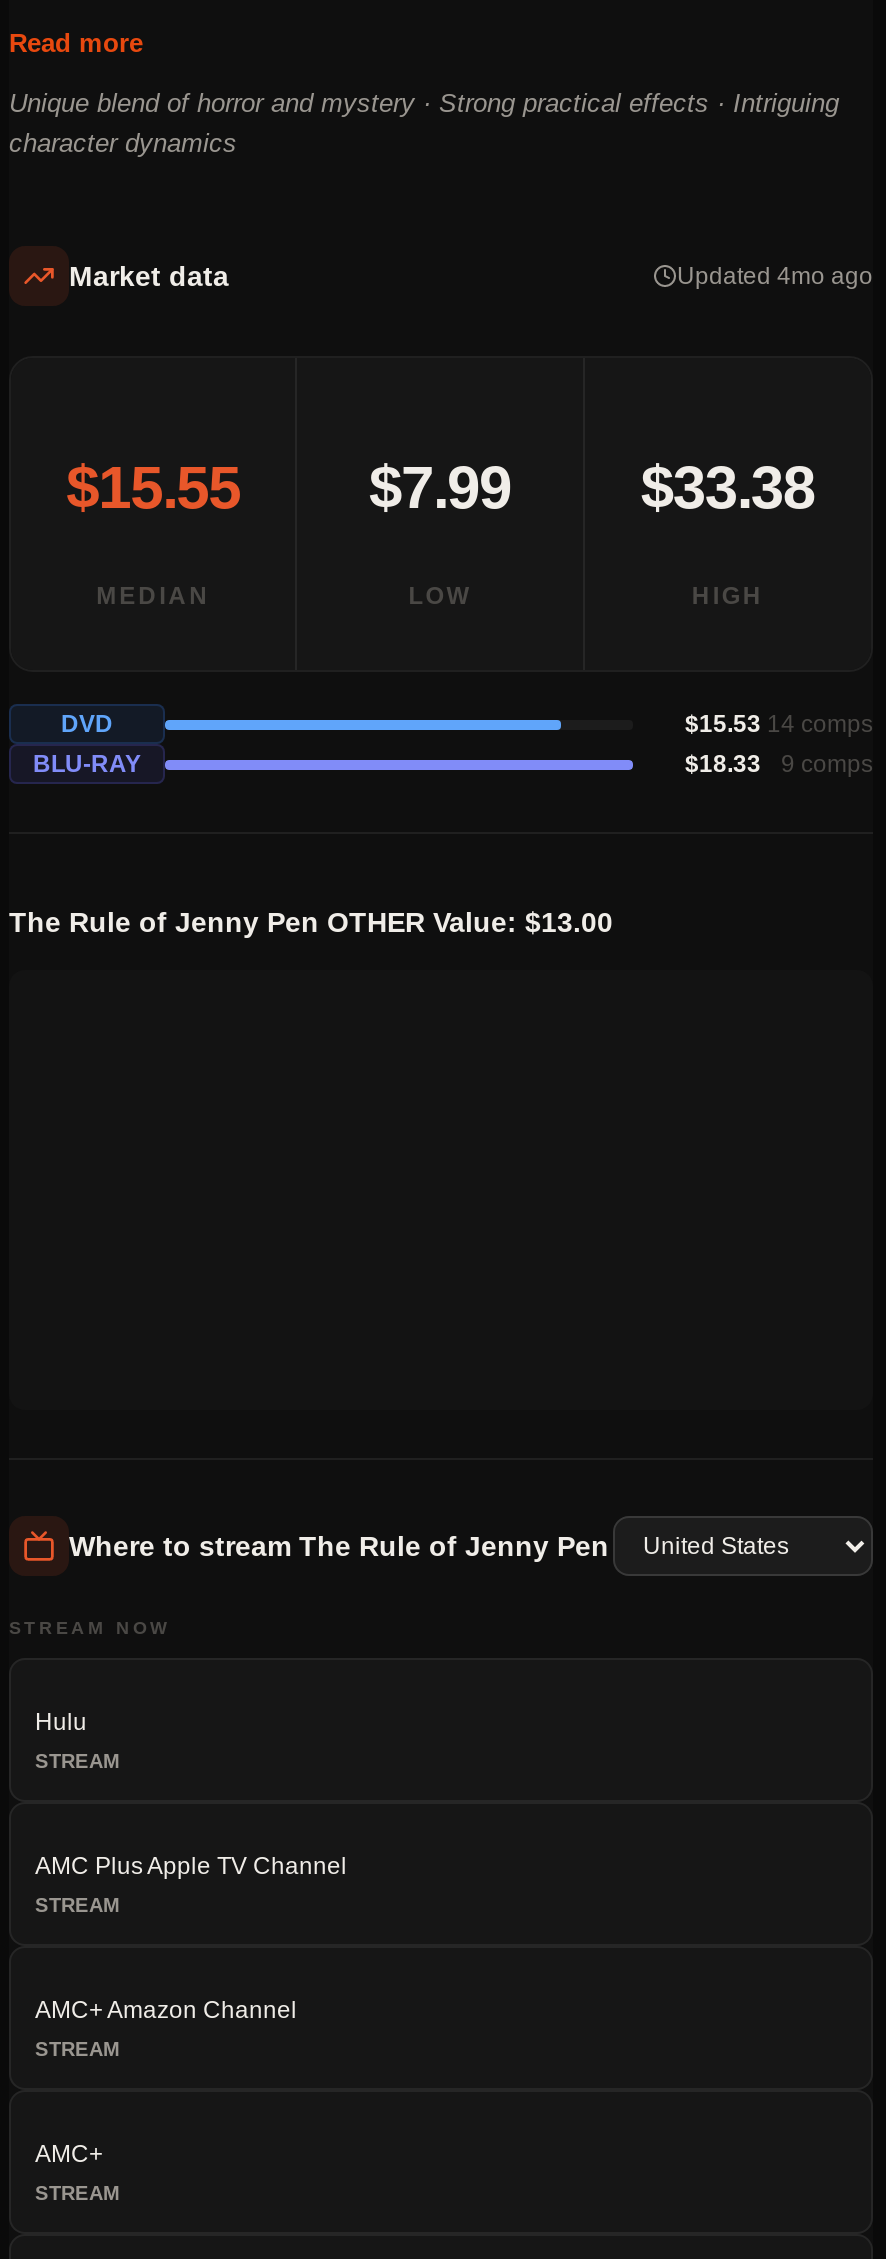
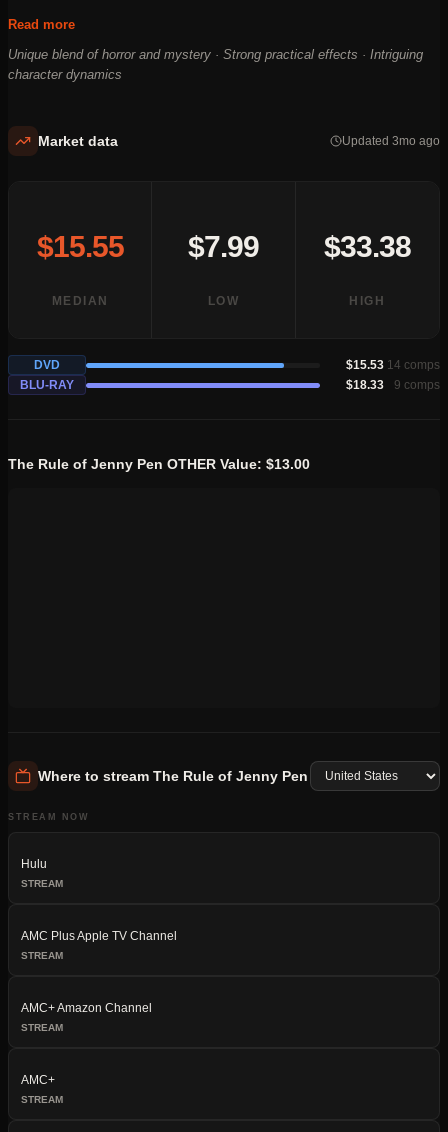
[677,263,873,291] Updated 4mo ago -> [342,134,440,148] Updated 3mo ago

